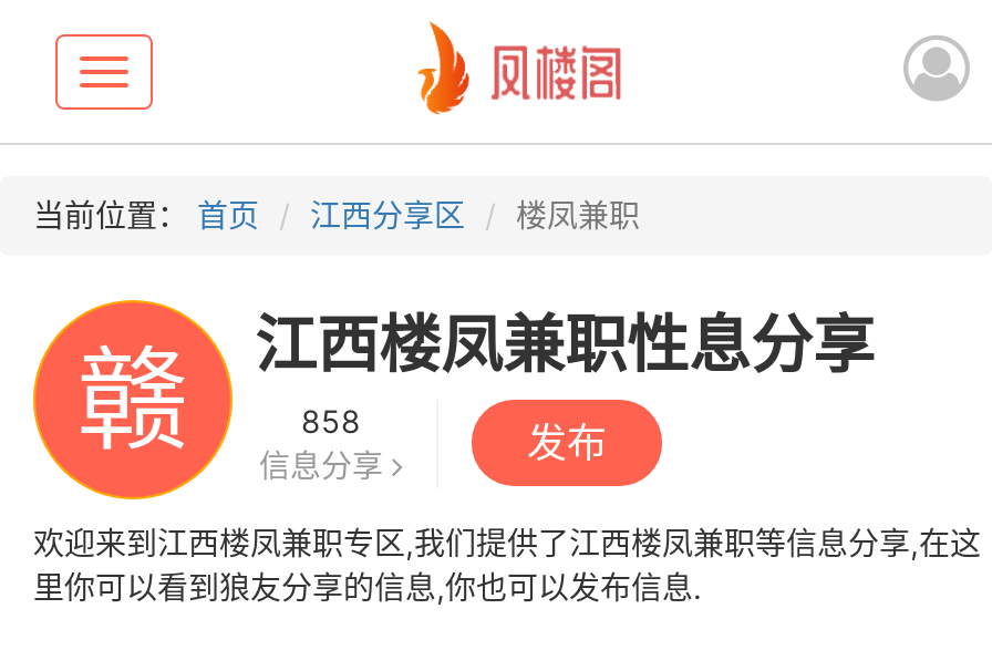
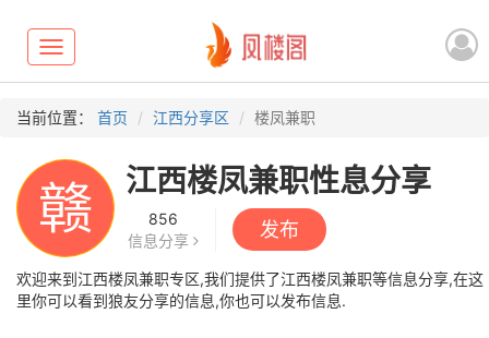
[301,402,361,440] 858 -> [148,209,178,228] 856

